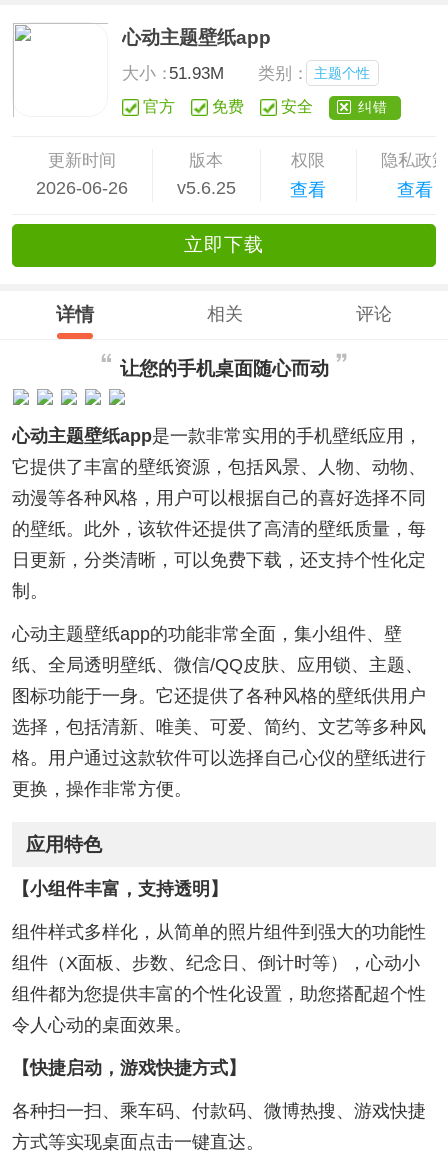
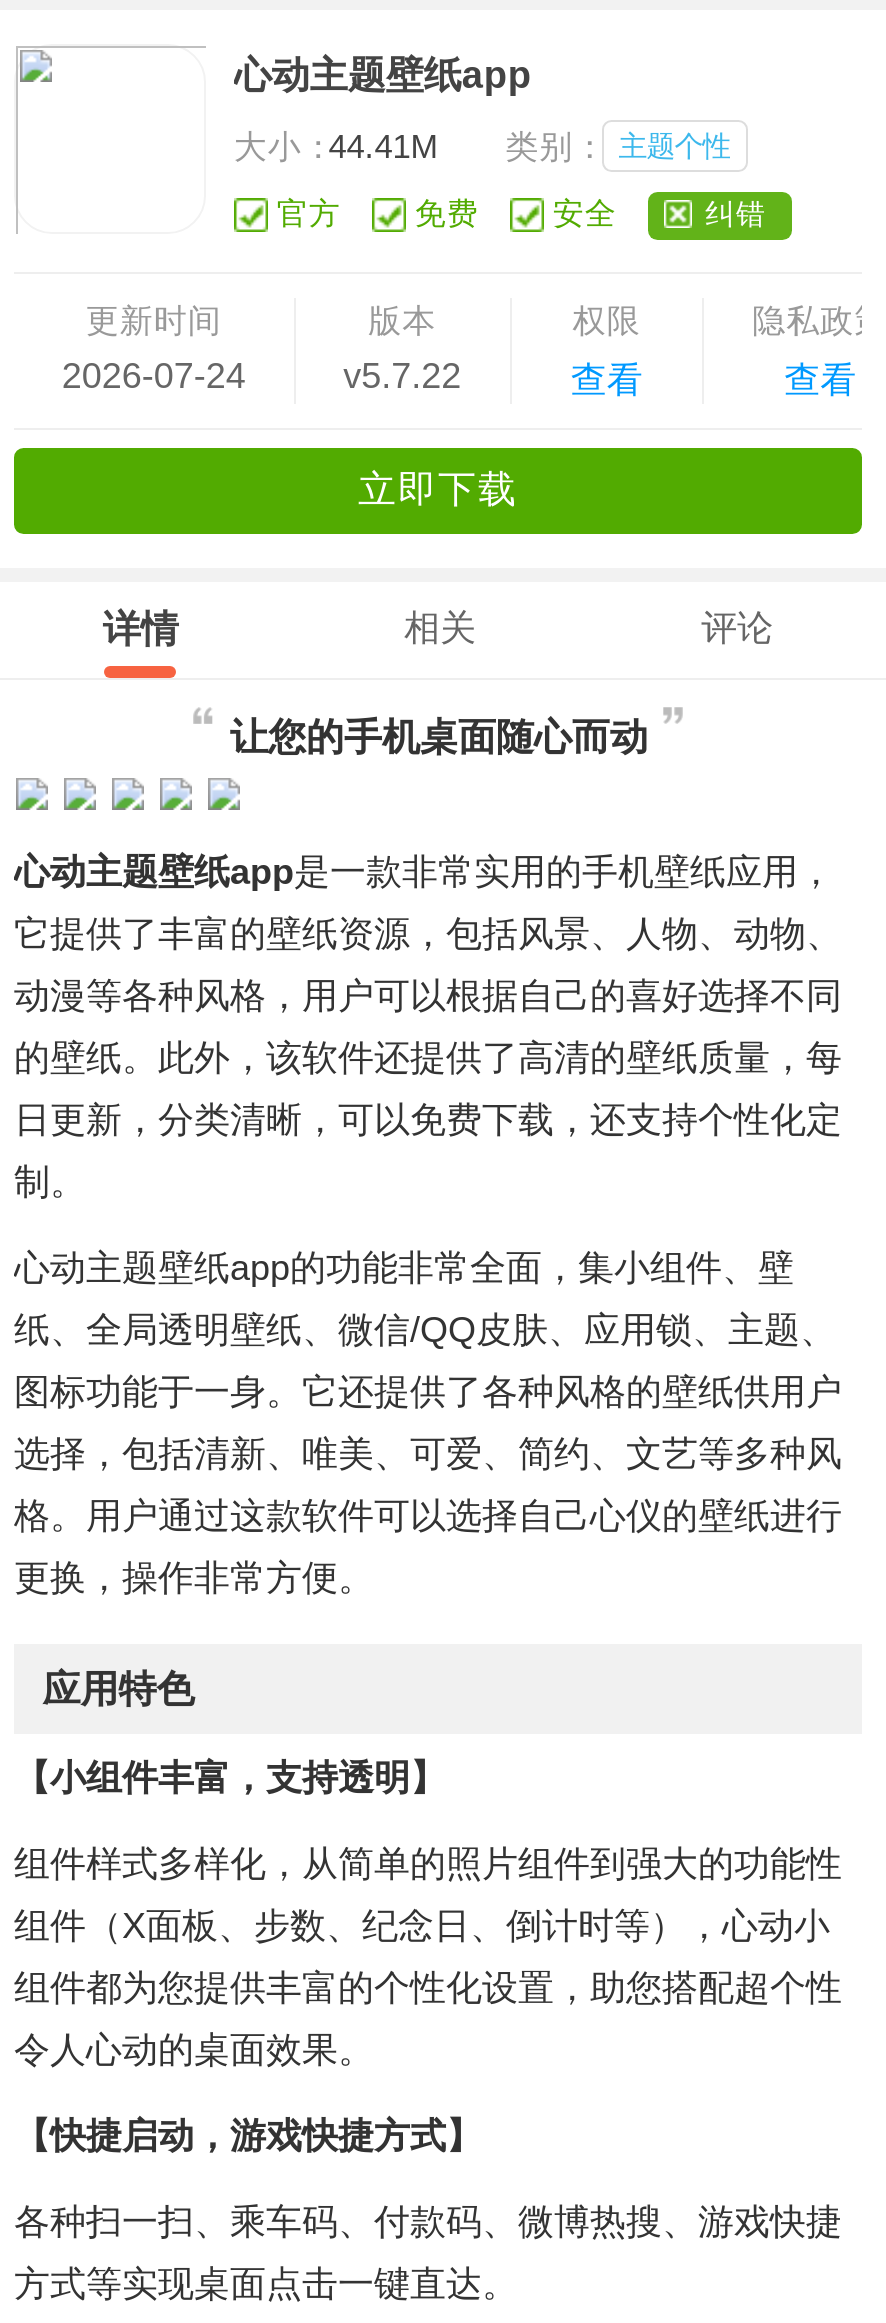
[169,64,224,83] 51.93M -> [328,127,438,165] 44.41M
[36,178,128,198] 2026-06-26 -> [62,356,246,396] 2026-07-24
[177,178,236,198] v5.6.25 -> [343,356,461,396] v5.7.22

